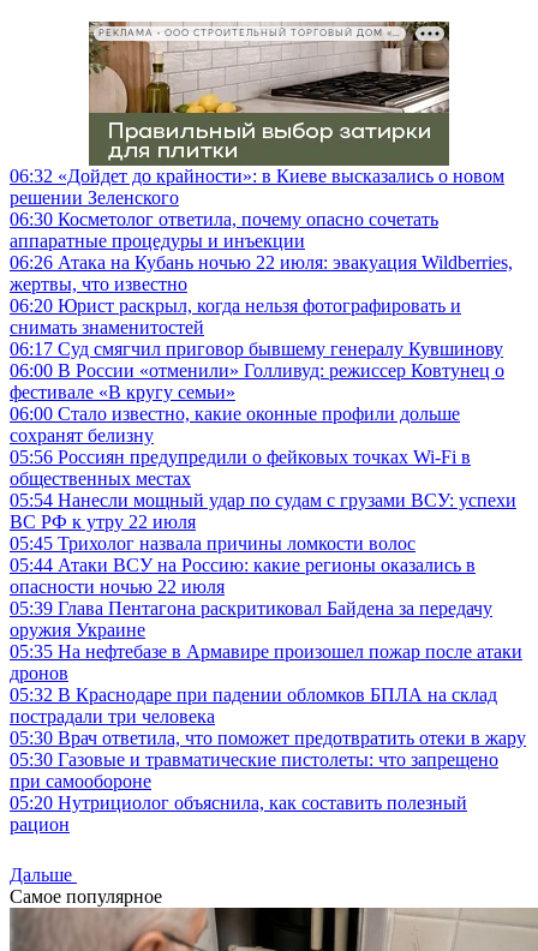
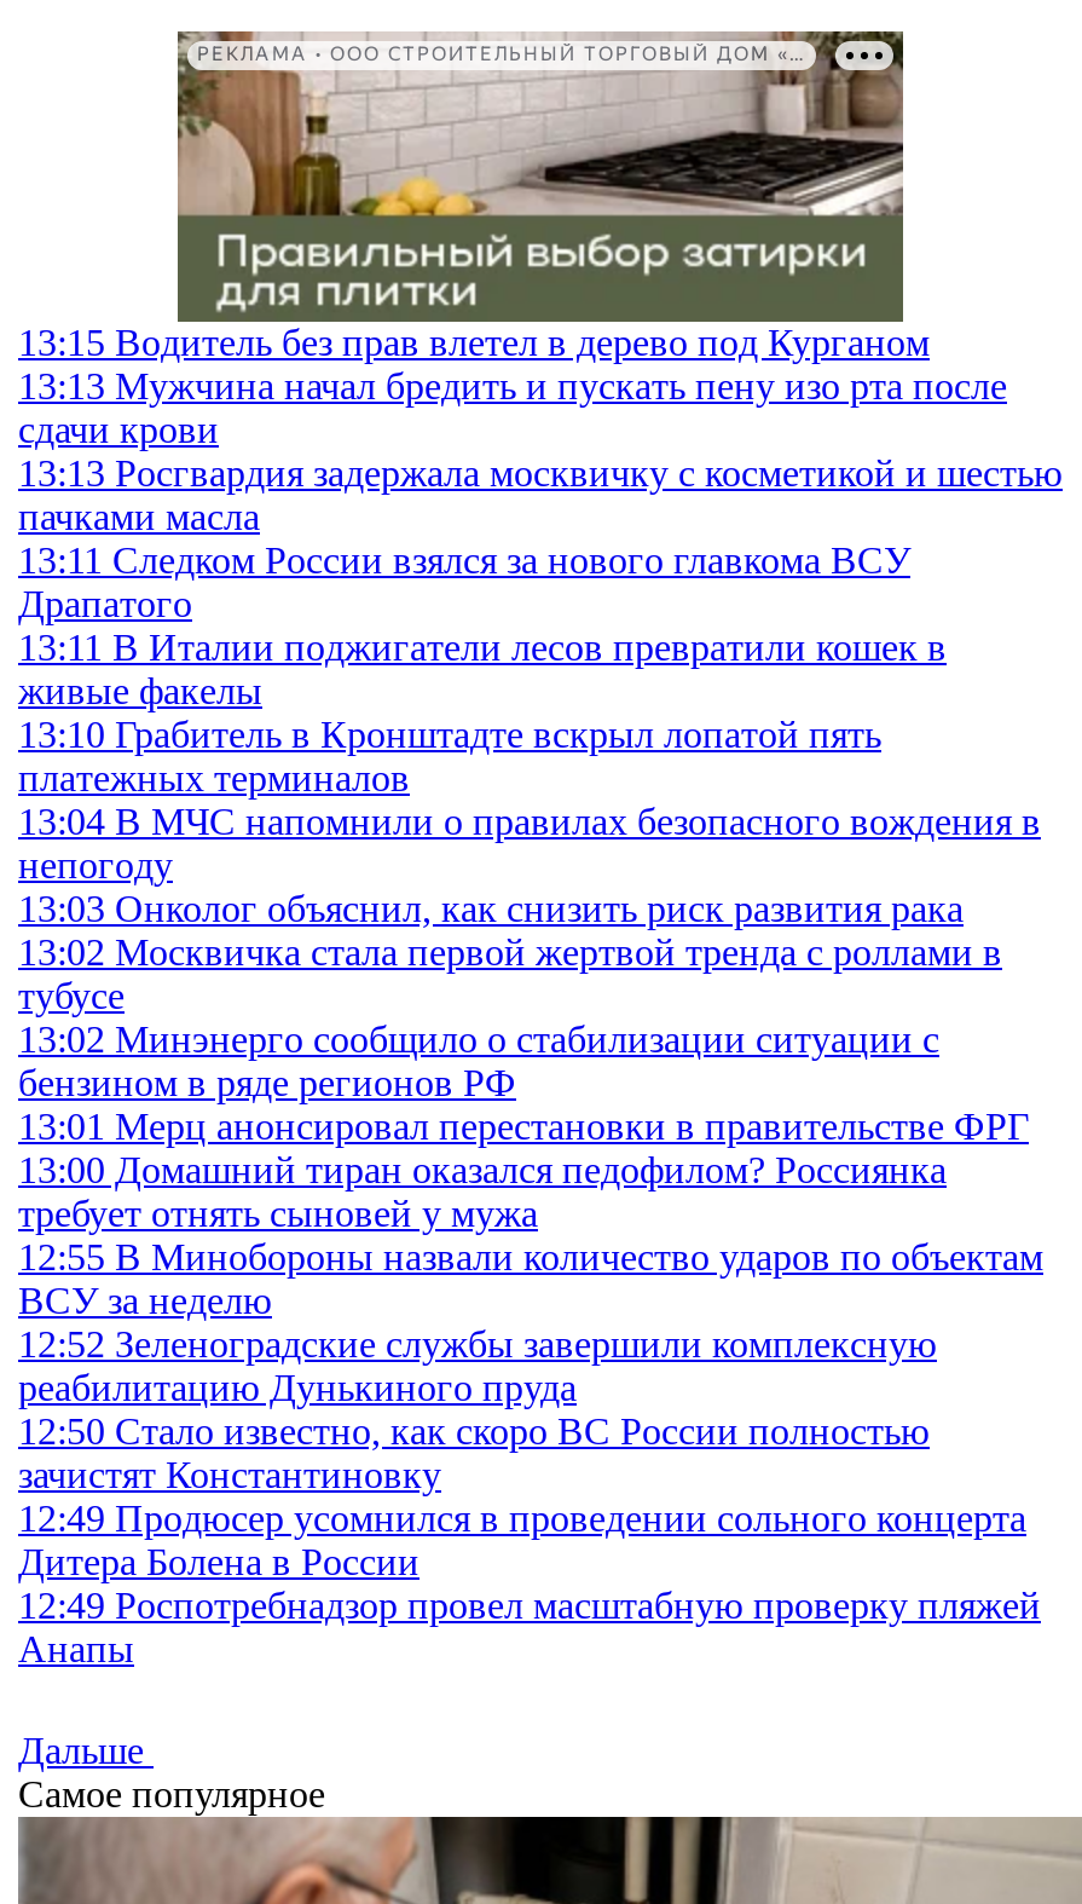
[10,165,526,834] 06:32 «Дойдет до крайности»: в Киеве высказались о новом | решении Зеленского | 06:30 Косметолог ответила, почему опасно сочетать | аппаратные процедуры и инъекции | 06:26 Атака на Кубань ночью 22 июля: эвакуация Wildberries, | жертвы, что известно | 06:20 Юрист раскрыл, когда нельзя фотографировать и | снимать знаменитостей | 06:17 Суд смягчил приговор бывшему генералу Кувшинову | 06:00 В России «отменили» Голливуд: режиссер Ковтунец о | фестивале «В кругу семьи» | 06:00 Стало известно, какие оконные профили дольше | сохранят белизну | 05:56 Россиян предупредили о фейковых точках Wi-Fi в | общественных местах | 05:54 Нанесли мощный удар по судам с грузами ВСУ: успехи | ВС РФ к утру 22 июля | 05:45 Трихолог назвала причины ломкости волос | 05:44 Атаки ВСУ на Россию: какие регионы оказались в | опасности ночью 22 июля | 05:39 Глава Пентагона раскритиковал Байдена за передачу | оружия Украине | 05:35 На нефтебазе в Армавире произошел пожар после атаки | дронов | 05:32 В Краснодаре при падении обломков БПЛА на склад | пострадали три человека | 05:30 Врач ответила, что поможет предотвратить отеки в жару | 05:30 Газовые и травматические пистолеты: что запрещено | при самообороне | 05:20 Нутрициолог объяснила, как составить полезный | рацион -> [18,321,1063,1669] 13:15 Водитель без прав влетел в дерево под Курганом | 13:13 Мужчина начал бредить и пускать пену изо рта после | сдачи крови | 13:13 Росгвардия задержала москвичку с косметикой и шестью | пачками масла | 13:11 Следком России взялся за нового главкома ВСУ | Драпатого | 13:11 В Италии поджигатели лесов превратили кошек в | живые факелы | 13:10 Грабитель в Кронштадте вскрыл лопатой пять | платежных терминалов | 13:04 В МЧС напомнили о правилах безопасного вождения в | непогоду | 13:03 Онколог объяснил, как снизить риск развития рака | 13:02 Москвичка стала первой жертвой тренда с роллами в | тубусе | 13:02 Минэнерго сообщило о стабилизации ситуации с | бензином в ряде регионов РФ | 13:01 Мерц анонсировал перестановки в правительстве ФРГ | 13:00 Домашний тиран оказался педофилом? Россиянка | требует отнять сыновей у мужа | 12:55 В Минобороны назвали количество ударов по объектам | ВСУ за неделю | 12:52 Зеленоградские службы завершили комплексную | реабилитацию Дунькиного пруда | 12:50 Стало известно, как скоро ВС России полностью | зачистят Константиновку | 12:49 Продюсер усомнился в проведении сольного концерта | Дитера Болена в России | 12:49Роспотребнадзор провел масштабную проверку пляжей | Анапы

